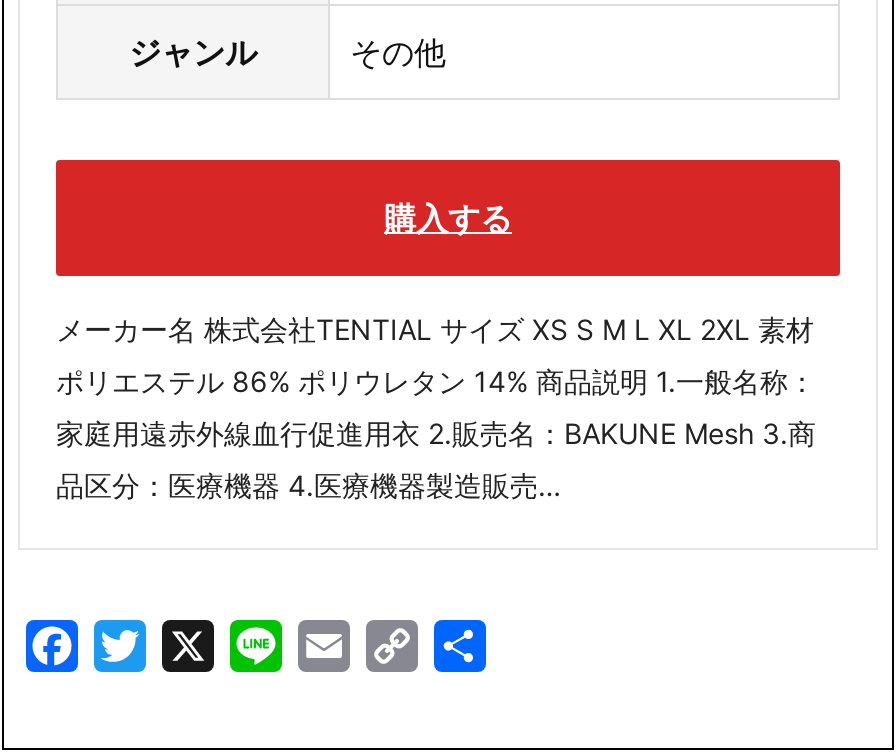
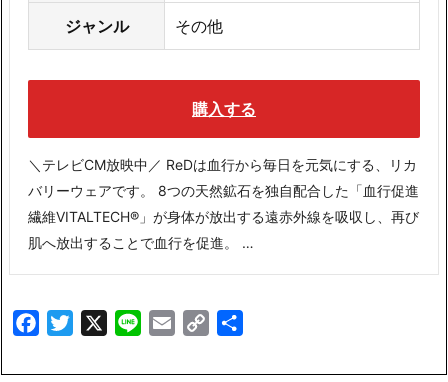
[56,312,814,346] メーカー名 株式会社TENTIAL サイズ XS S M L XL 2XL 素材 -> [28,156,417,173] ＼テレビCM放映中／ ReDは血行から毎日を元気にする、リカ
[56,364,816,398] ポリエステル 86% ポリウレタン 14% 商品説明 1.一般名称： -> [28,182,419,199] バリーウェアです。 8つの天然鉱石を独自配合した「血行促進
[56,416,816,450] 家庭用遠赤外線血行促進用衣 2.販売名：BAKUNE Mesh 3.商 -> [28,208,419,225] 繊維VITALTECH®」が身体が放出する遠赤外線を吸収し、再び
[56,468,562,502] 品区分：医療機器 4.医療機器製造販売… -> [28,234,254,251] 肌へ放出することで血行を促進。 …

